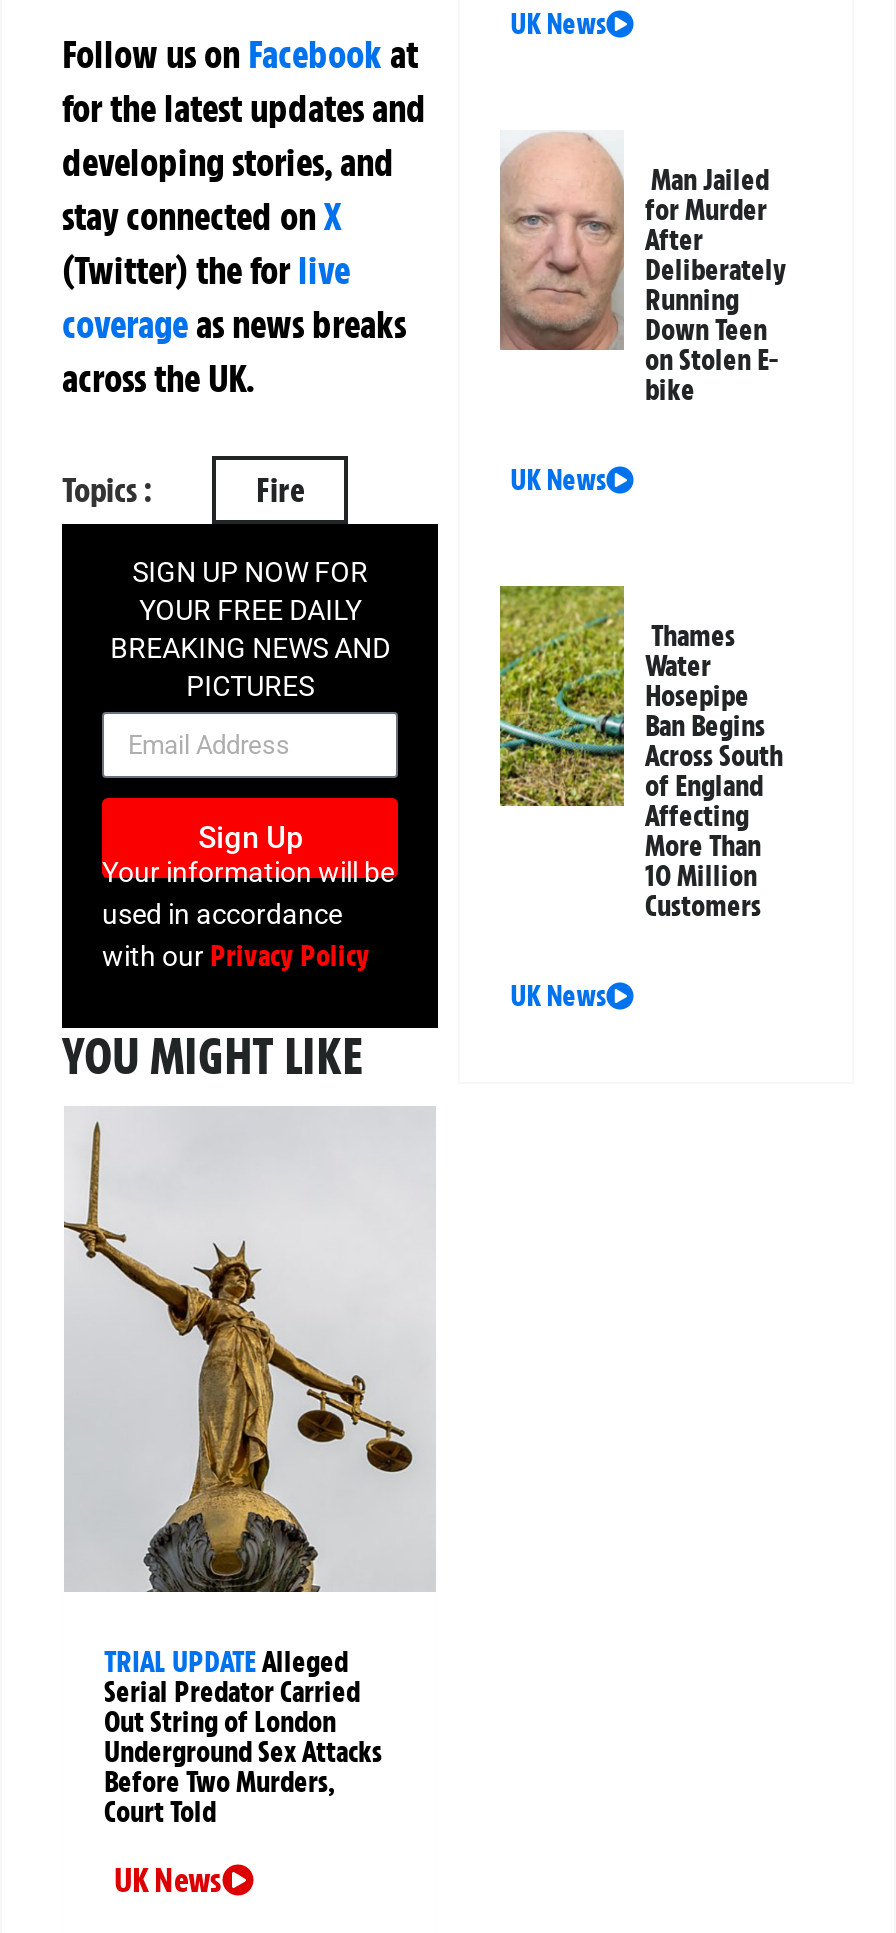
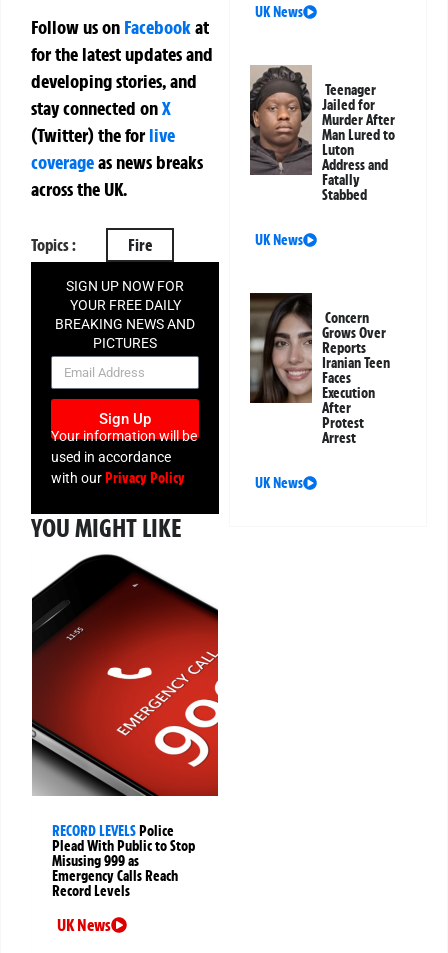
[500,132,787,408] [image] | Man Jailed | for Murder | After | Deliberately | Running | Down Teen | on Stolen E- | bike -> [250,65,395,204] [image] | Teenager | Jailed for | Murder After | Man Lured to | Luton | Address and | Fatally | Stabbed
[498,584,783,924] [image] | Thames | Water | Hosepipe | Ban Begins | Across South | of England | Affecting | More Than | 10 Million | Customers -> [249,292,390,447] [image] | Concern | Grows Over | Reports | Iranian Teen | Faces | Execution | After | Protest | Arrest
[64,1108,436,1829] [image] | TRIAL UPDATE Alleged | Serial Predator Carried | Out String of London | Underground Sex Attacks | Before Two Murders, | Court Told -> [31,554,219,899] [image] | RECORD LEVELS Police | Plead With Public to Stop | Misusing 999 as | Emergency Calls Reach | Record Levels

